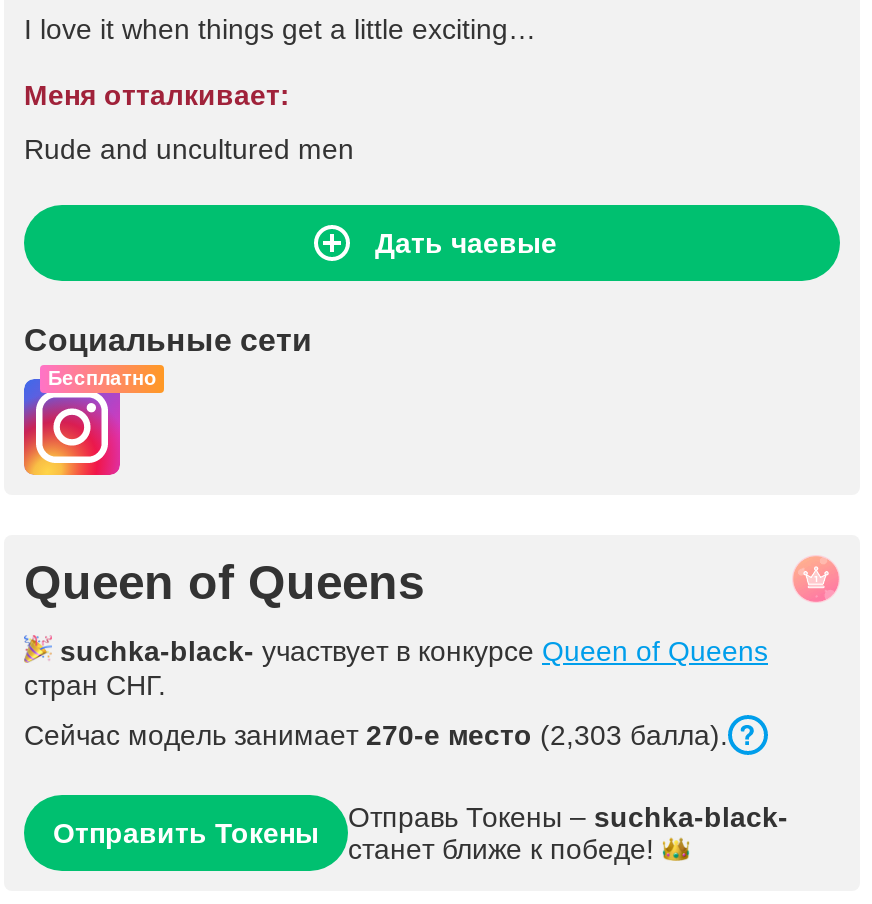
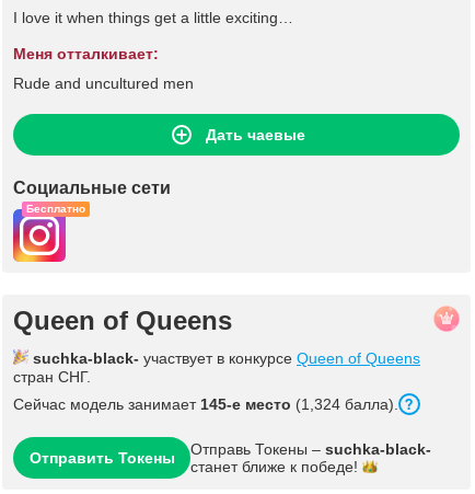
[24,719,728,751] Сейчас модель занимает 270-е место (2,303 балла). -> [13,395,398,413] Сейчас модель занимает 145-е место (1,324 балла).

